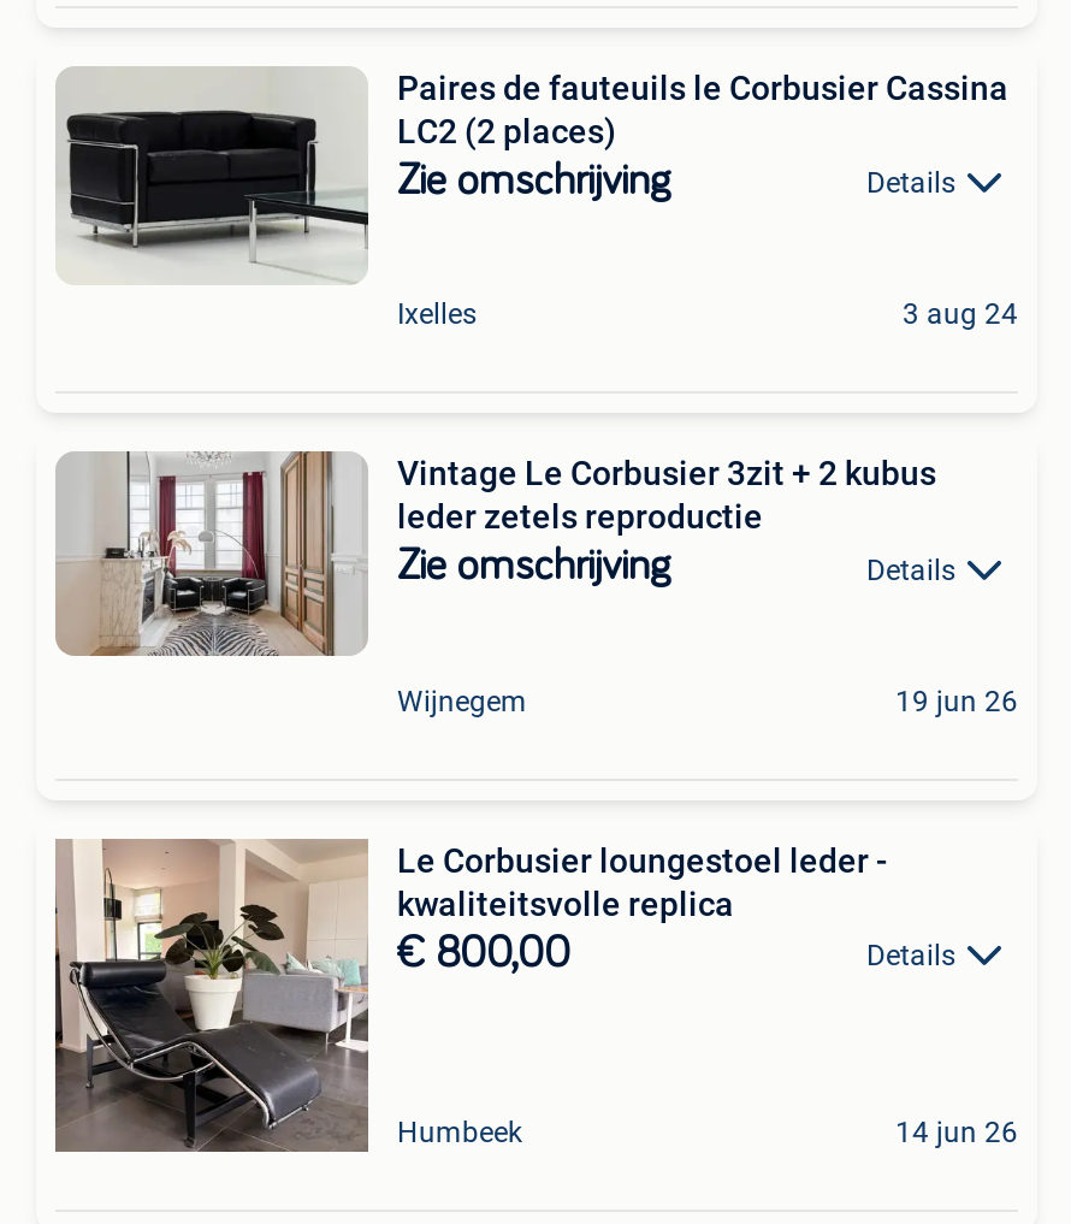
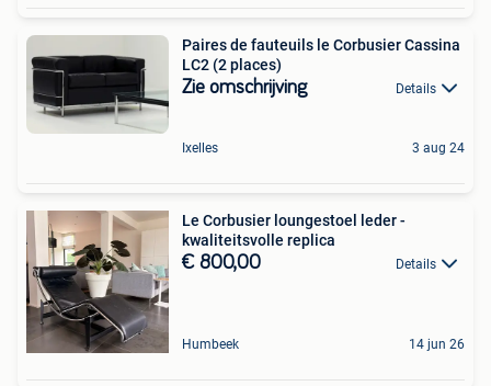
[58,453,955,667] [image] | Vintage Le Corbusier 3zit + 2 kubus | leder zetels reproductie | Zie omschrijving | Details -> none
[397,684,1018,718] Wijnegem | 19 jun 26 -> none

